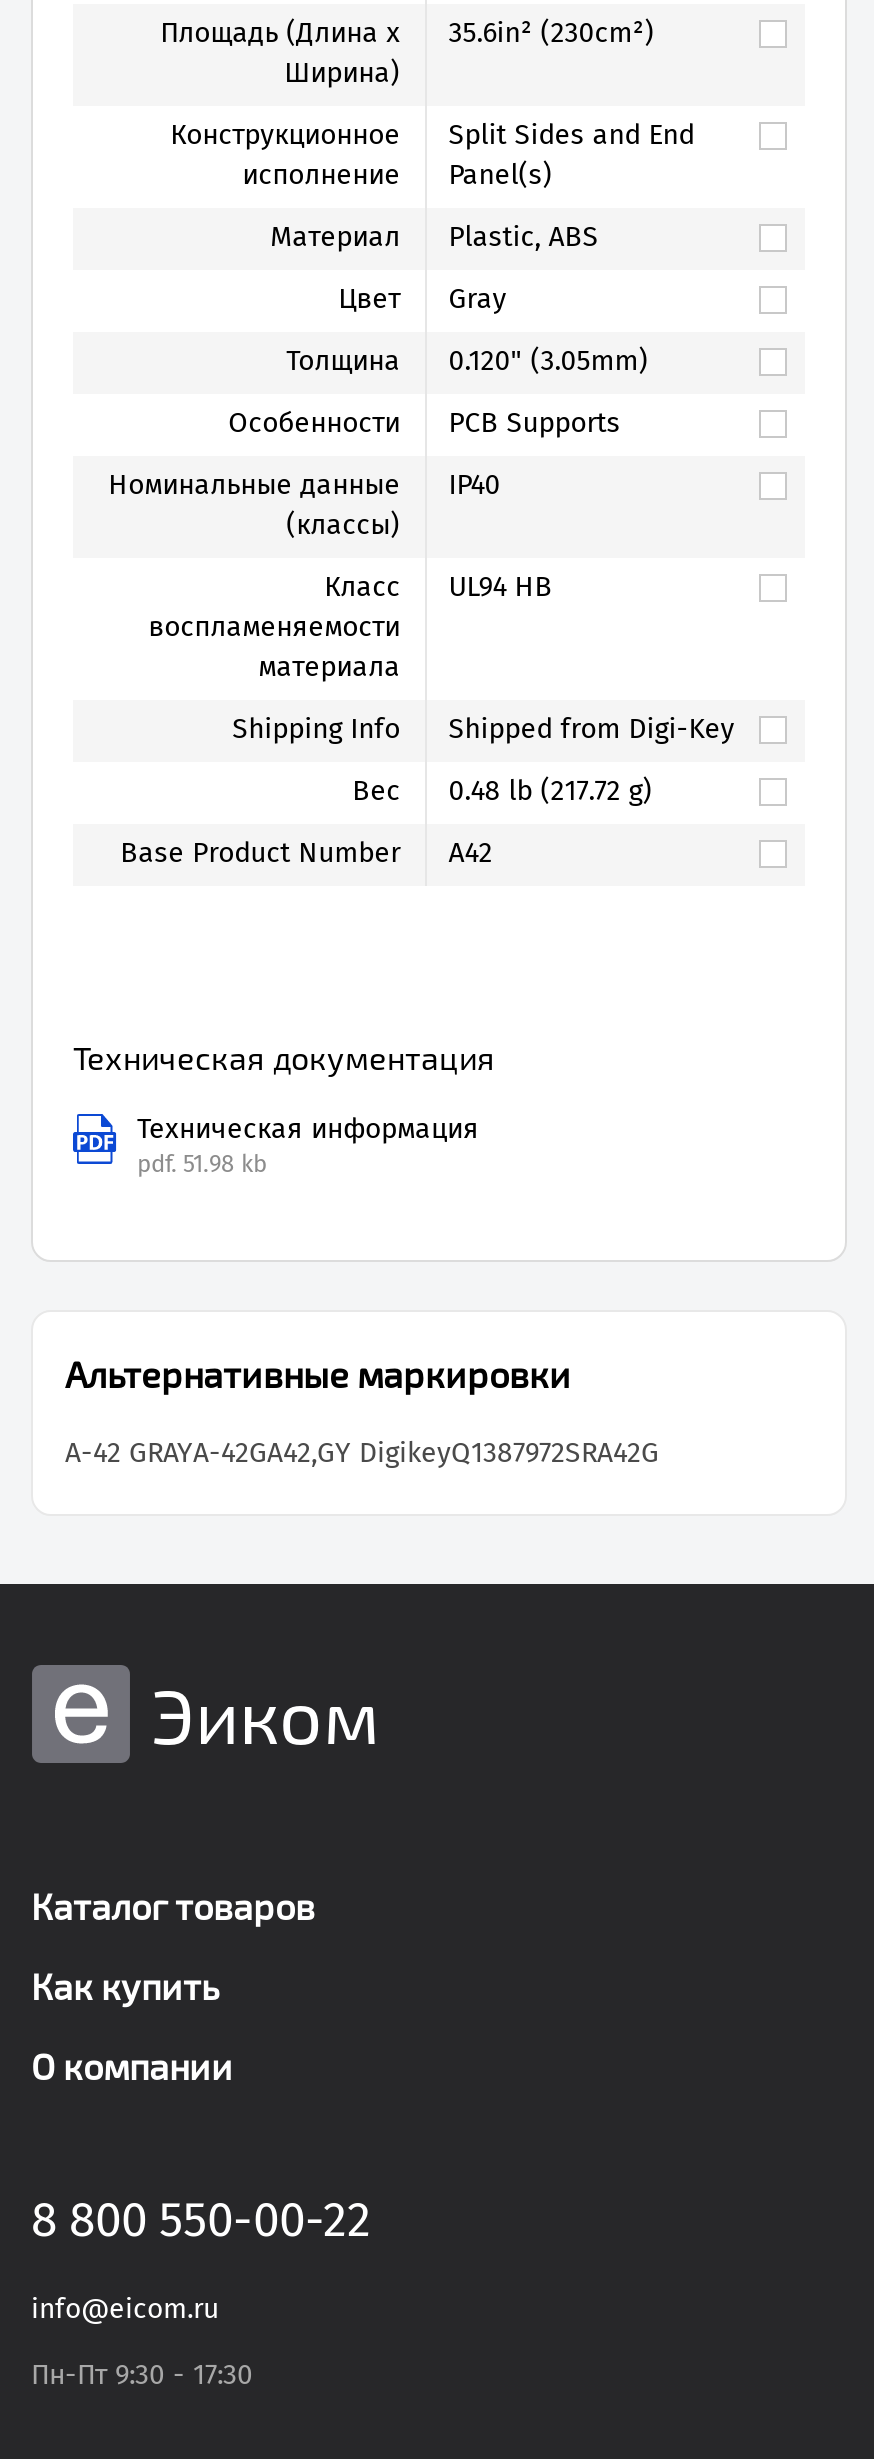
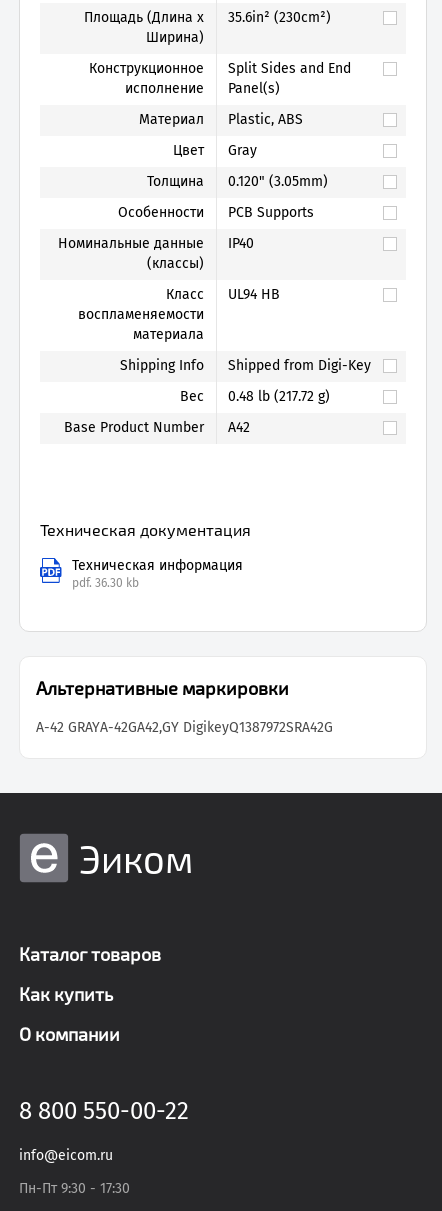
[137,1150,267,1178] pdf. 51.98 kb -> [72,576,139,590] pdf. 36.30 kb

